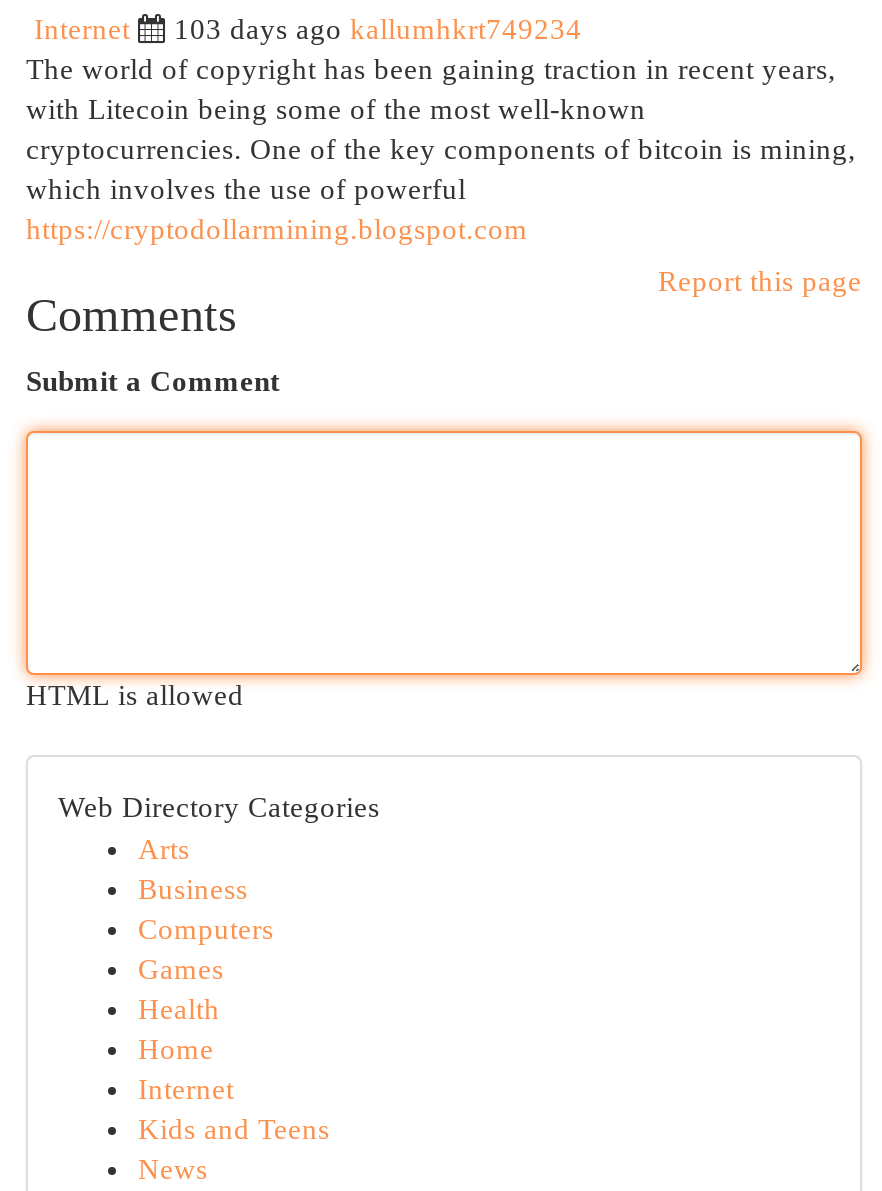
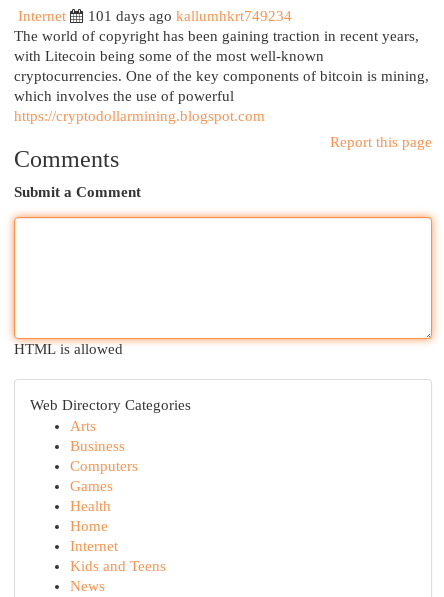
[174,13,582,45] 103 days ago kallumhkrt749234 -> [88,8,292,24] 101 days ago kallumhkrt749234

